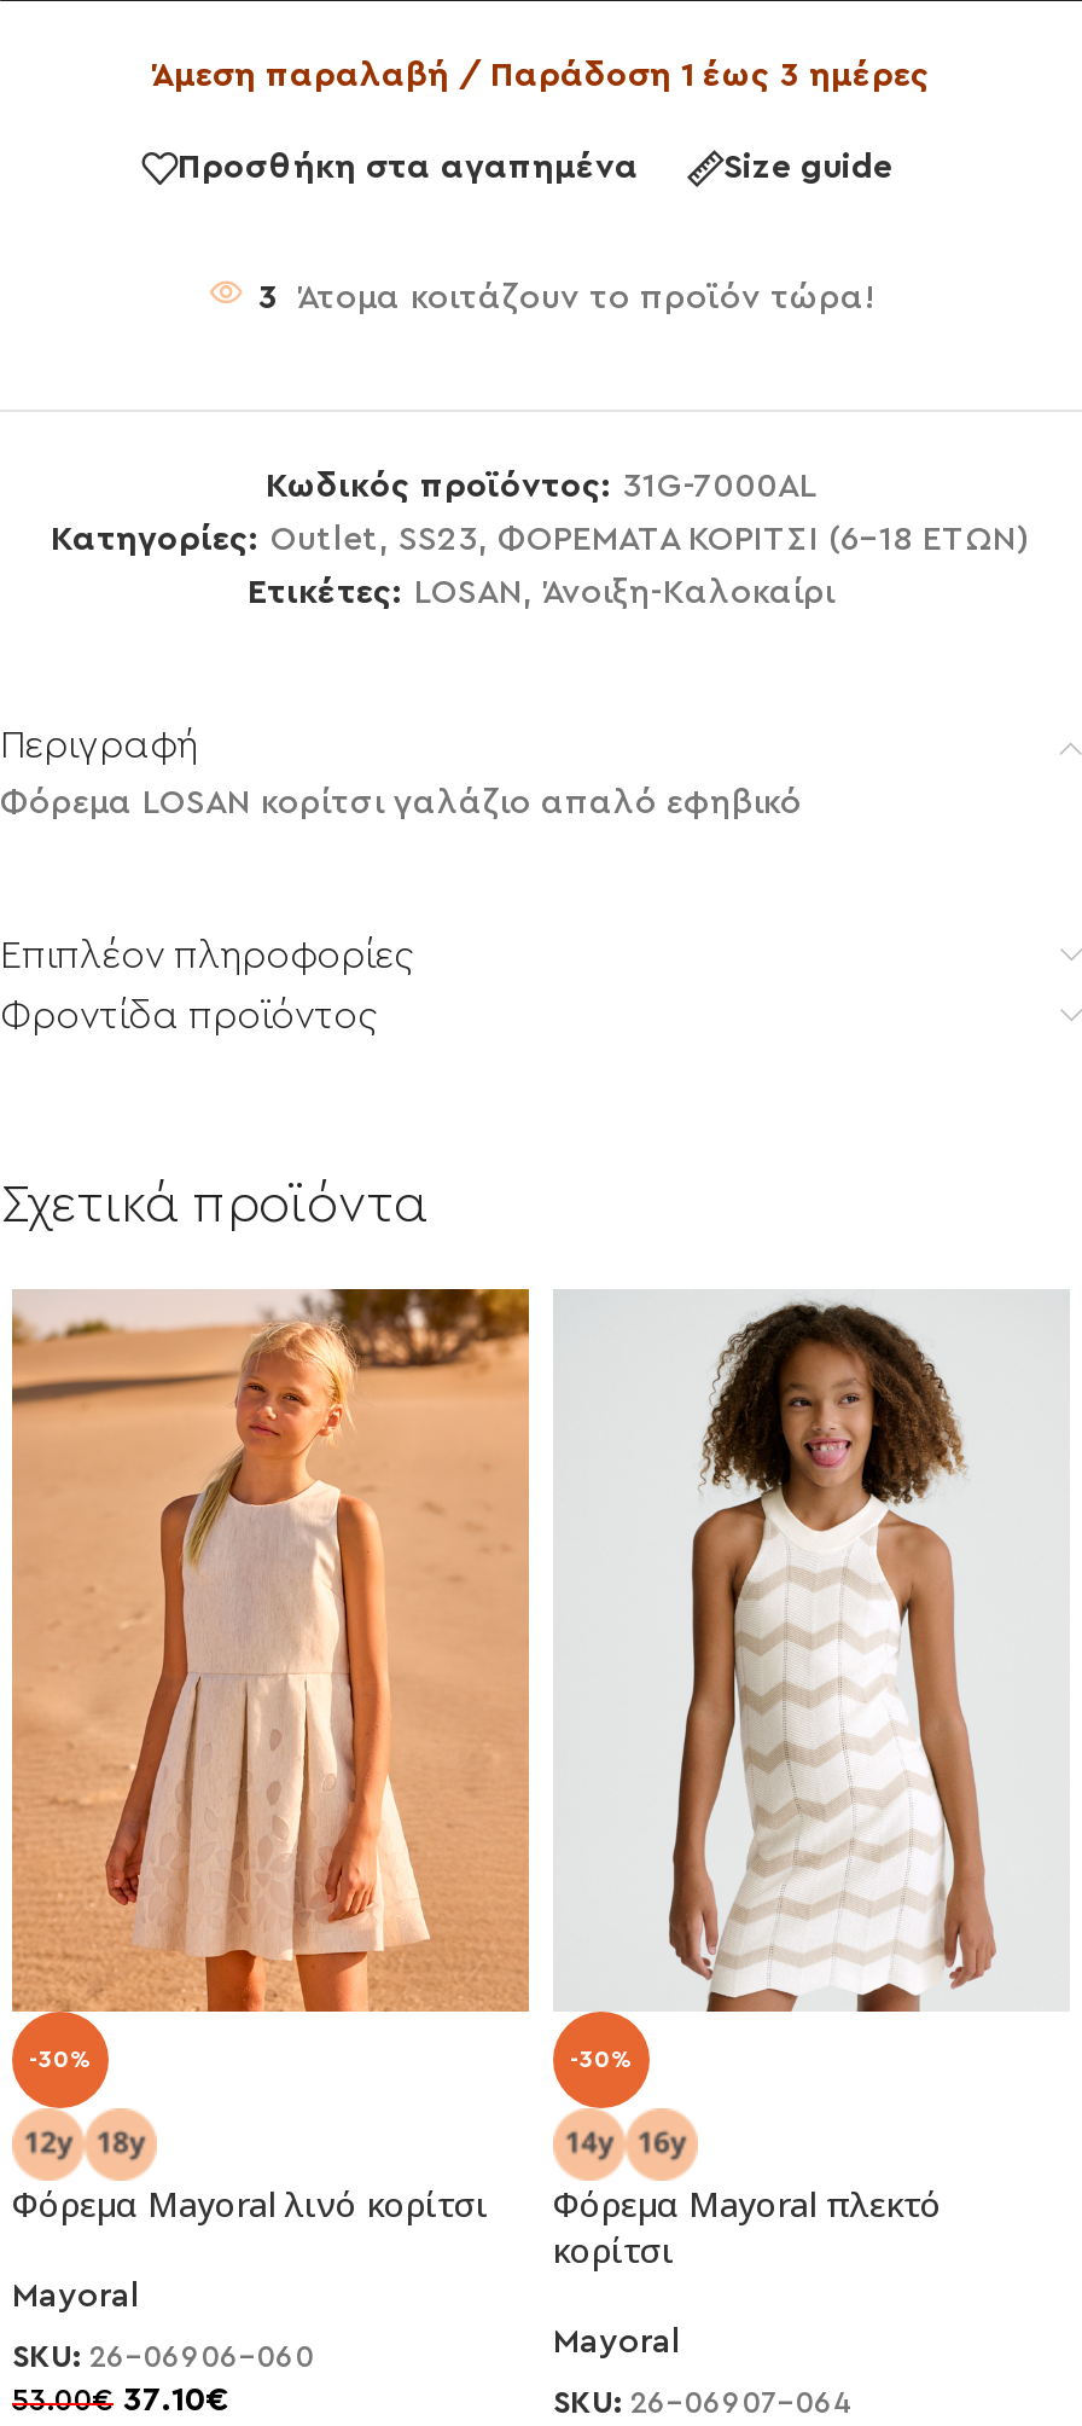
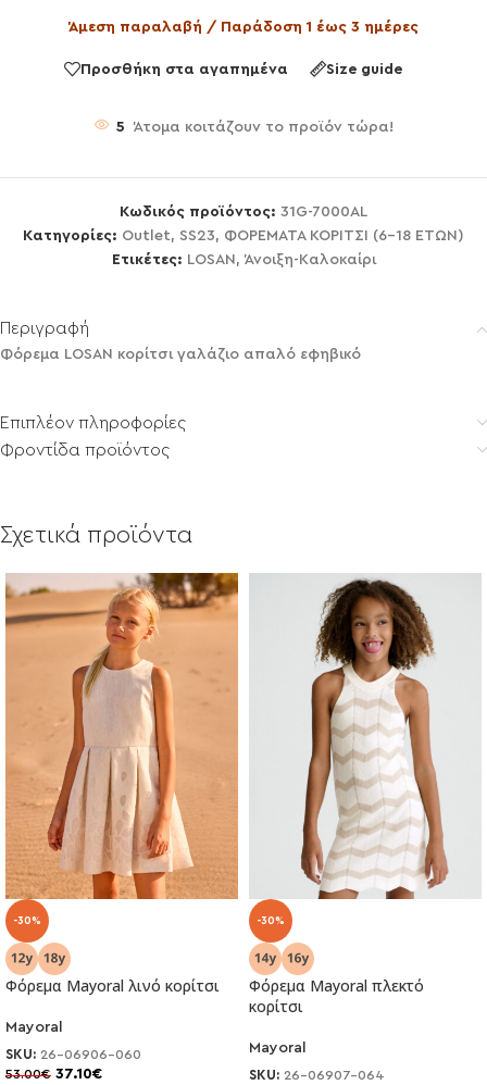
[258,280,874,314] 3 Άτομα κοιτάζουν το προϊόν τώρα! -> [116,120,394,135] 5 Άτομα κοιτάζουν το προϊόν τώρα!

